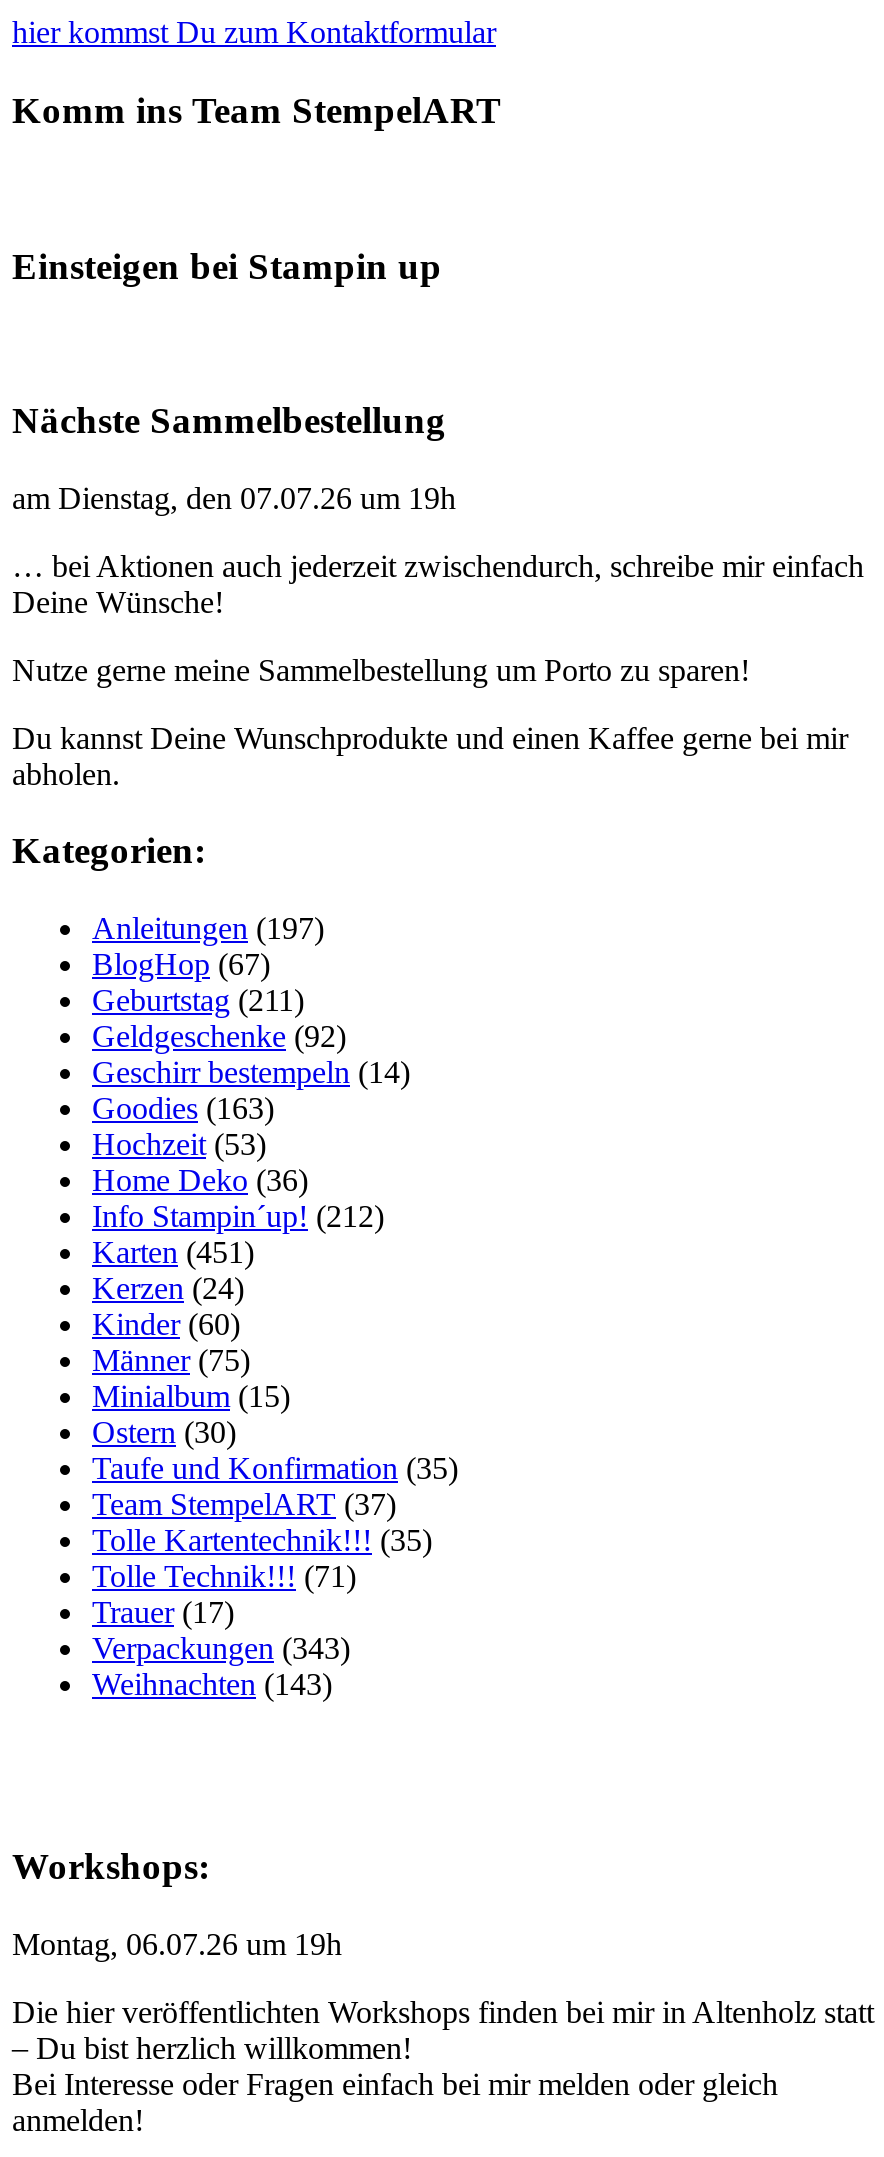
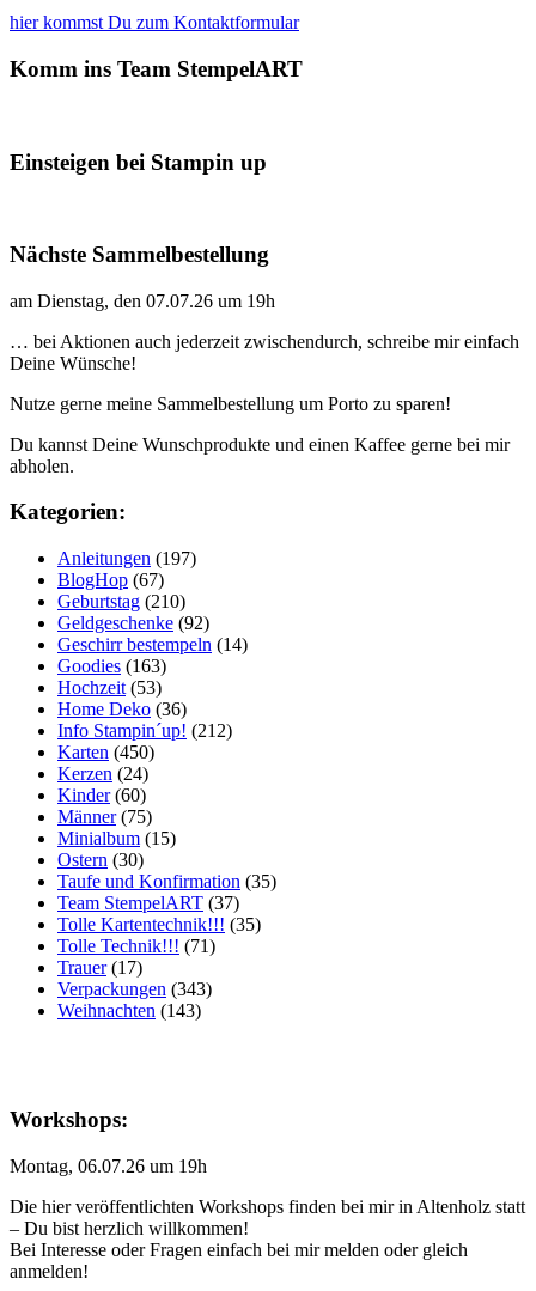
[92,983,304,1017] Geburtstag (211) -> [57,591,185,612] Geburtstag (210)
[92,1235,254,1269] Karten (451) -> [57,742,154,762] Karten (450)

